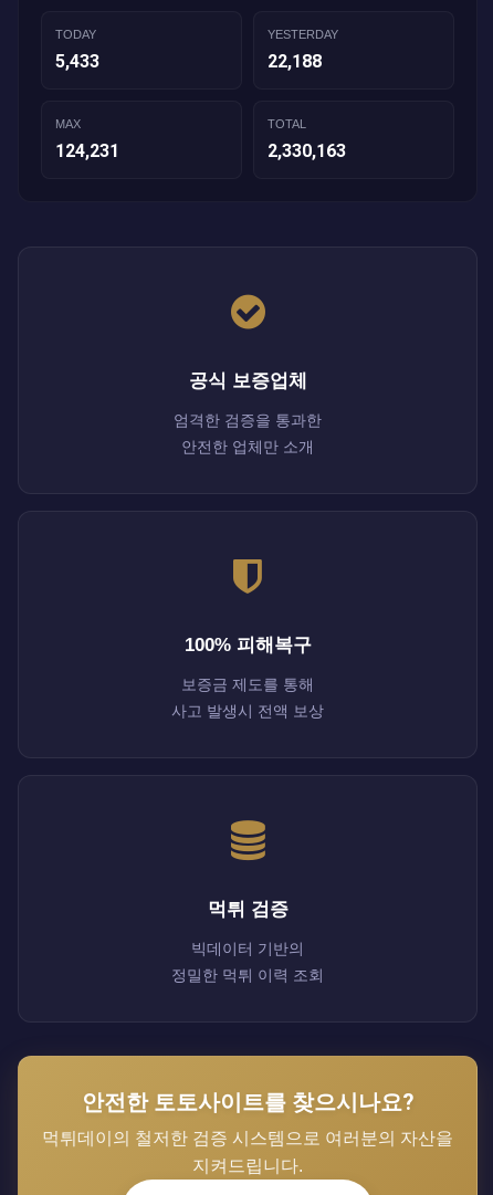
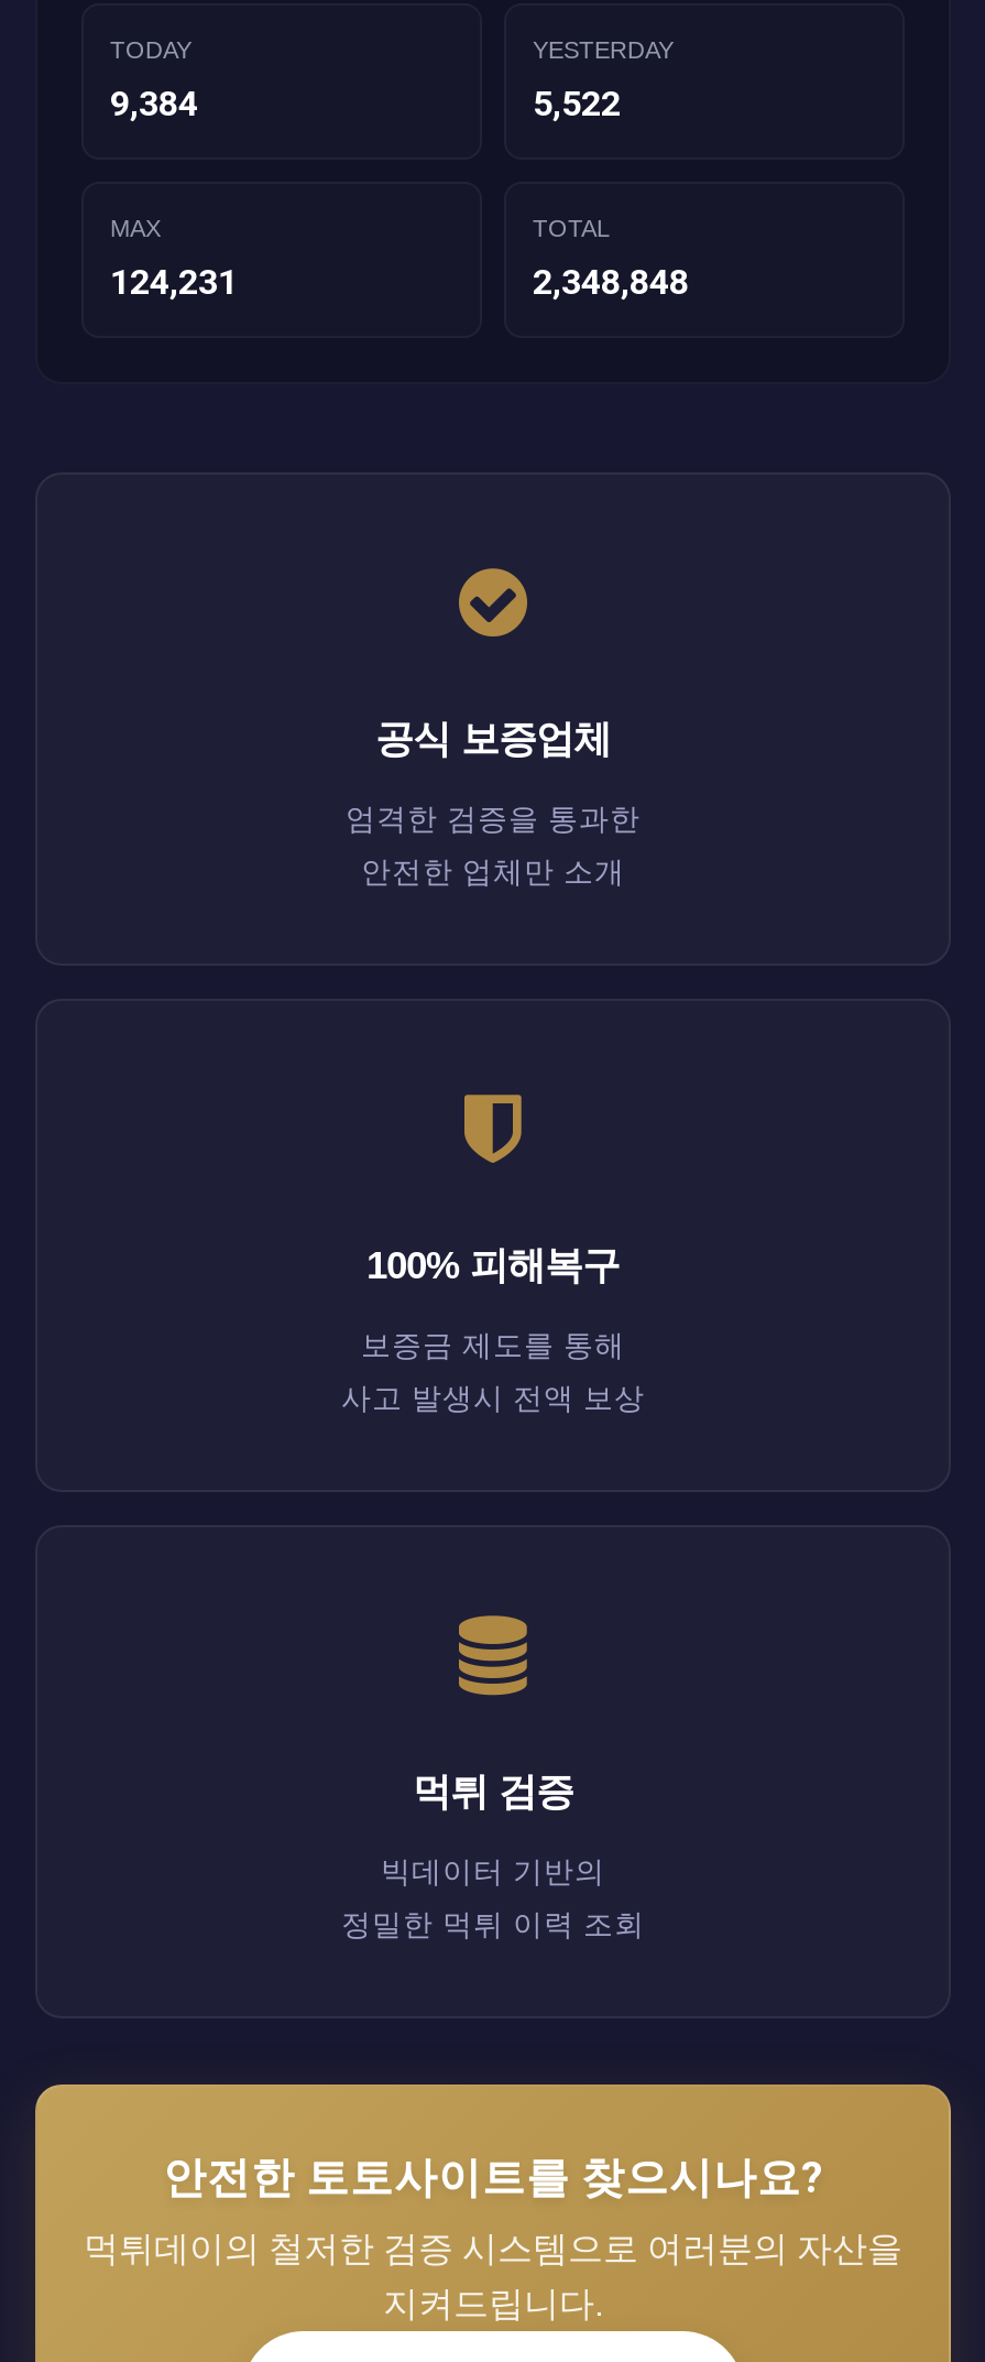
[55,51,99,72] 5,433 -> [110,83,198,125] 9,384
[268,51,322,72] 22,188 -> [533,83,621,125] 5,522
[268,141,346,162] 2,330,163 -> [533,261,689,303] 2,348,848

